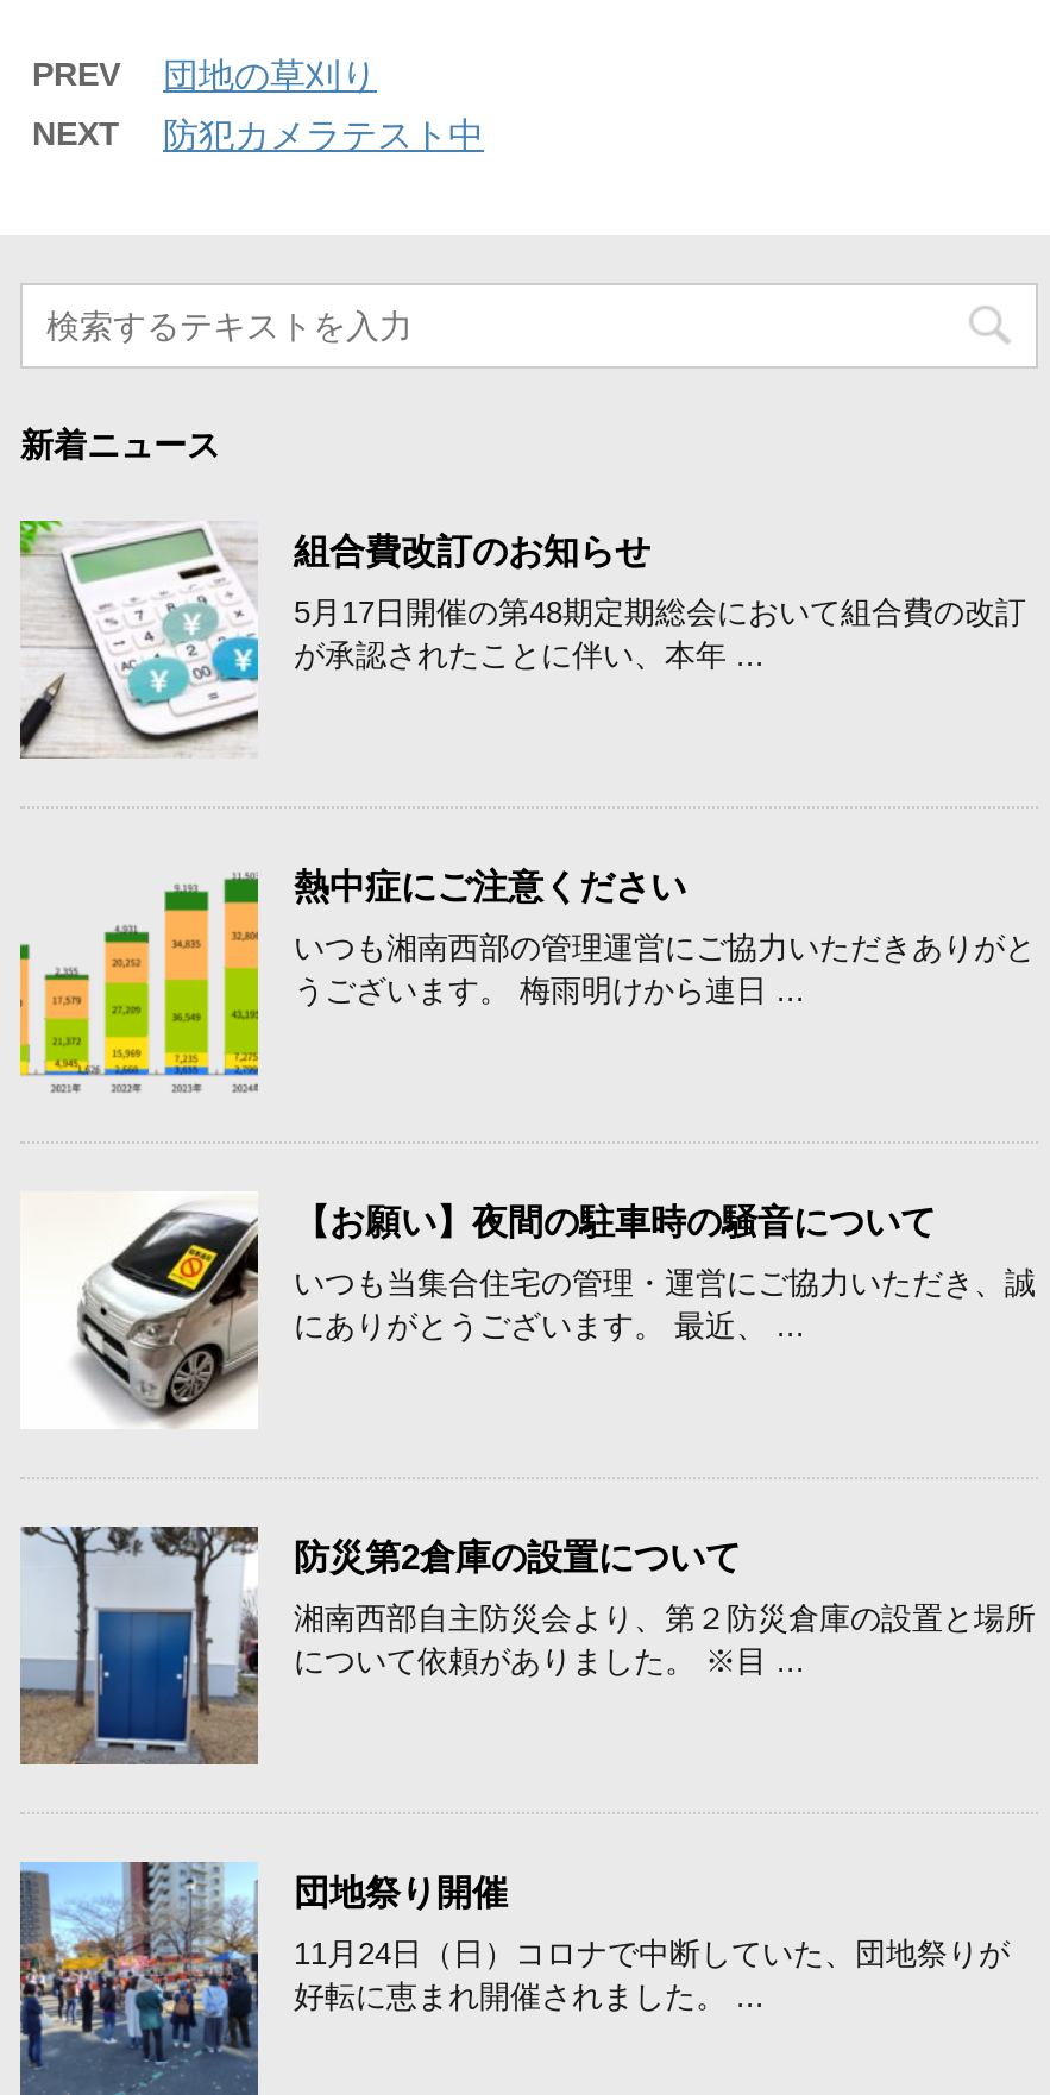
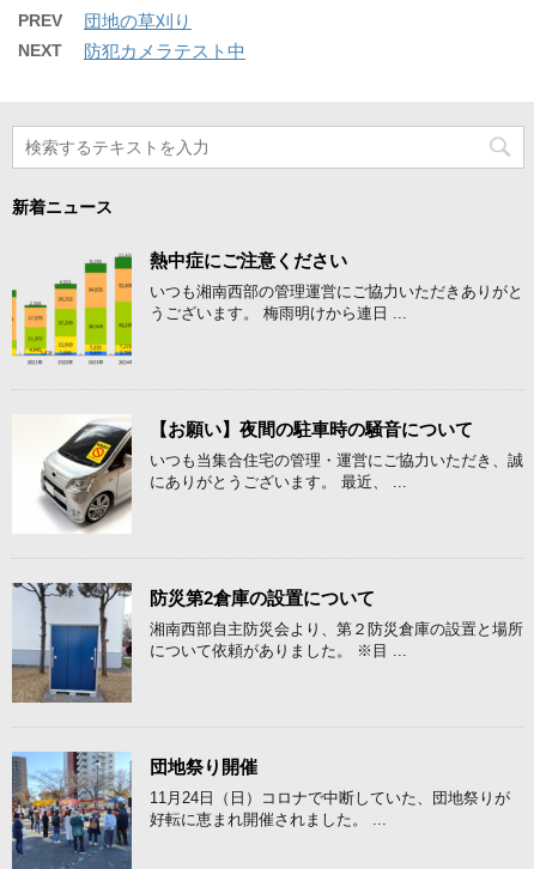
[18,518,1026,759] [image] | 組合費改訂のお知らせ | 5月17日開催の第48期定期総会において組合費の改訂 | が承認されたことに伴い、本年 ... -> none

